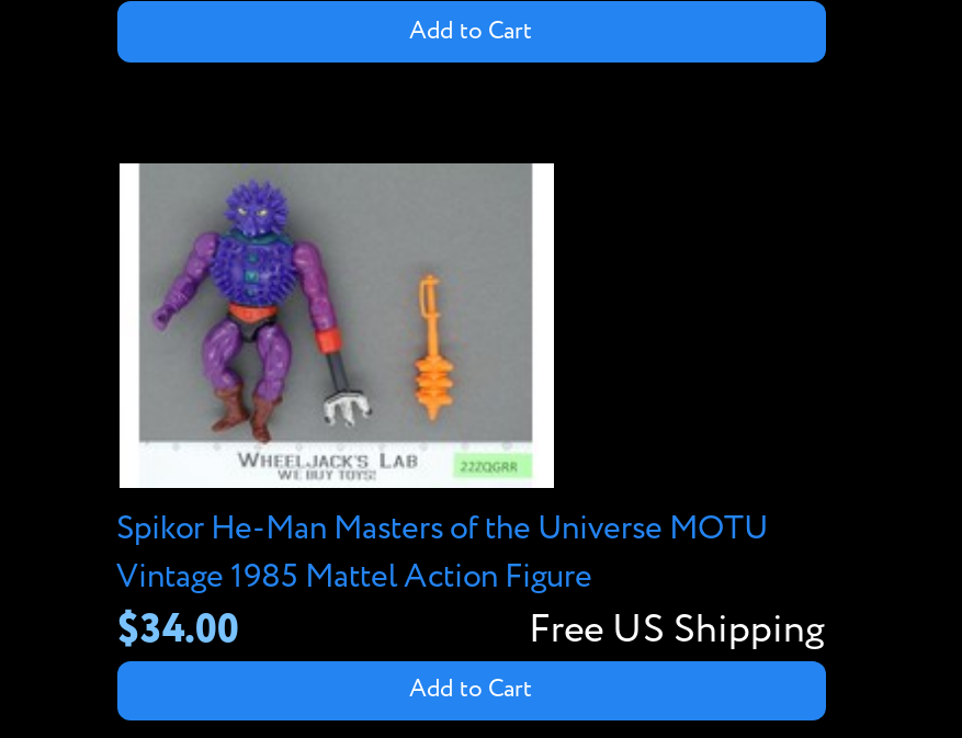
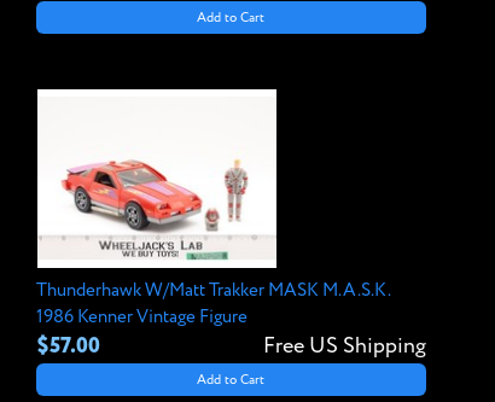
[116,160,768,544] [image] | Spikor He-Man Masters of the Universe MOTU -> [36,88,389,300] [image] | Thunderhawk W/Matt Trakker MASK M.A.S.K.
[116,559,592,649] Vintage 1985 Mattel Action Figure | $34.00 -> [36,308,247,357] 1986 Kenner Vintage Figure | $57.00

